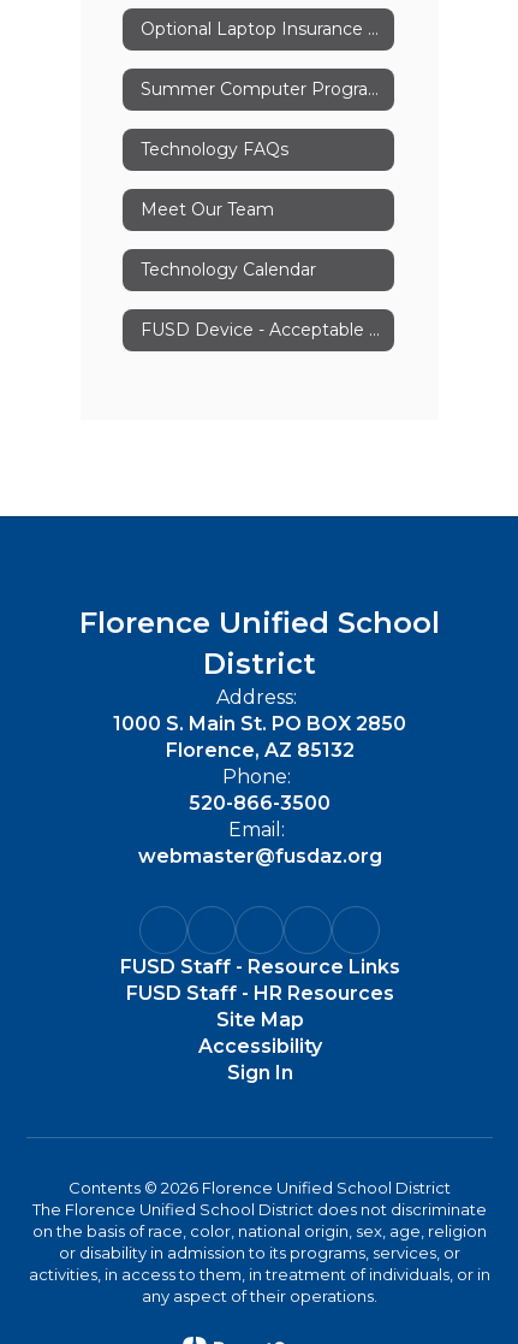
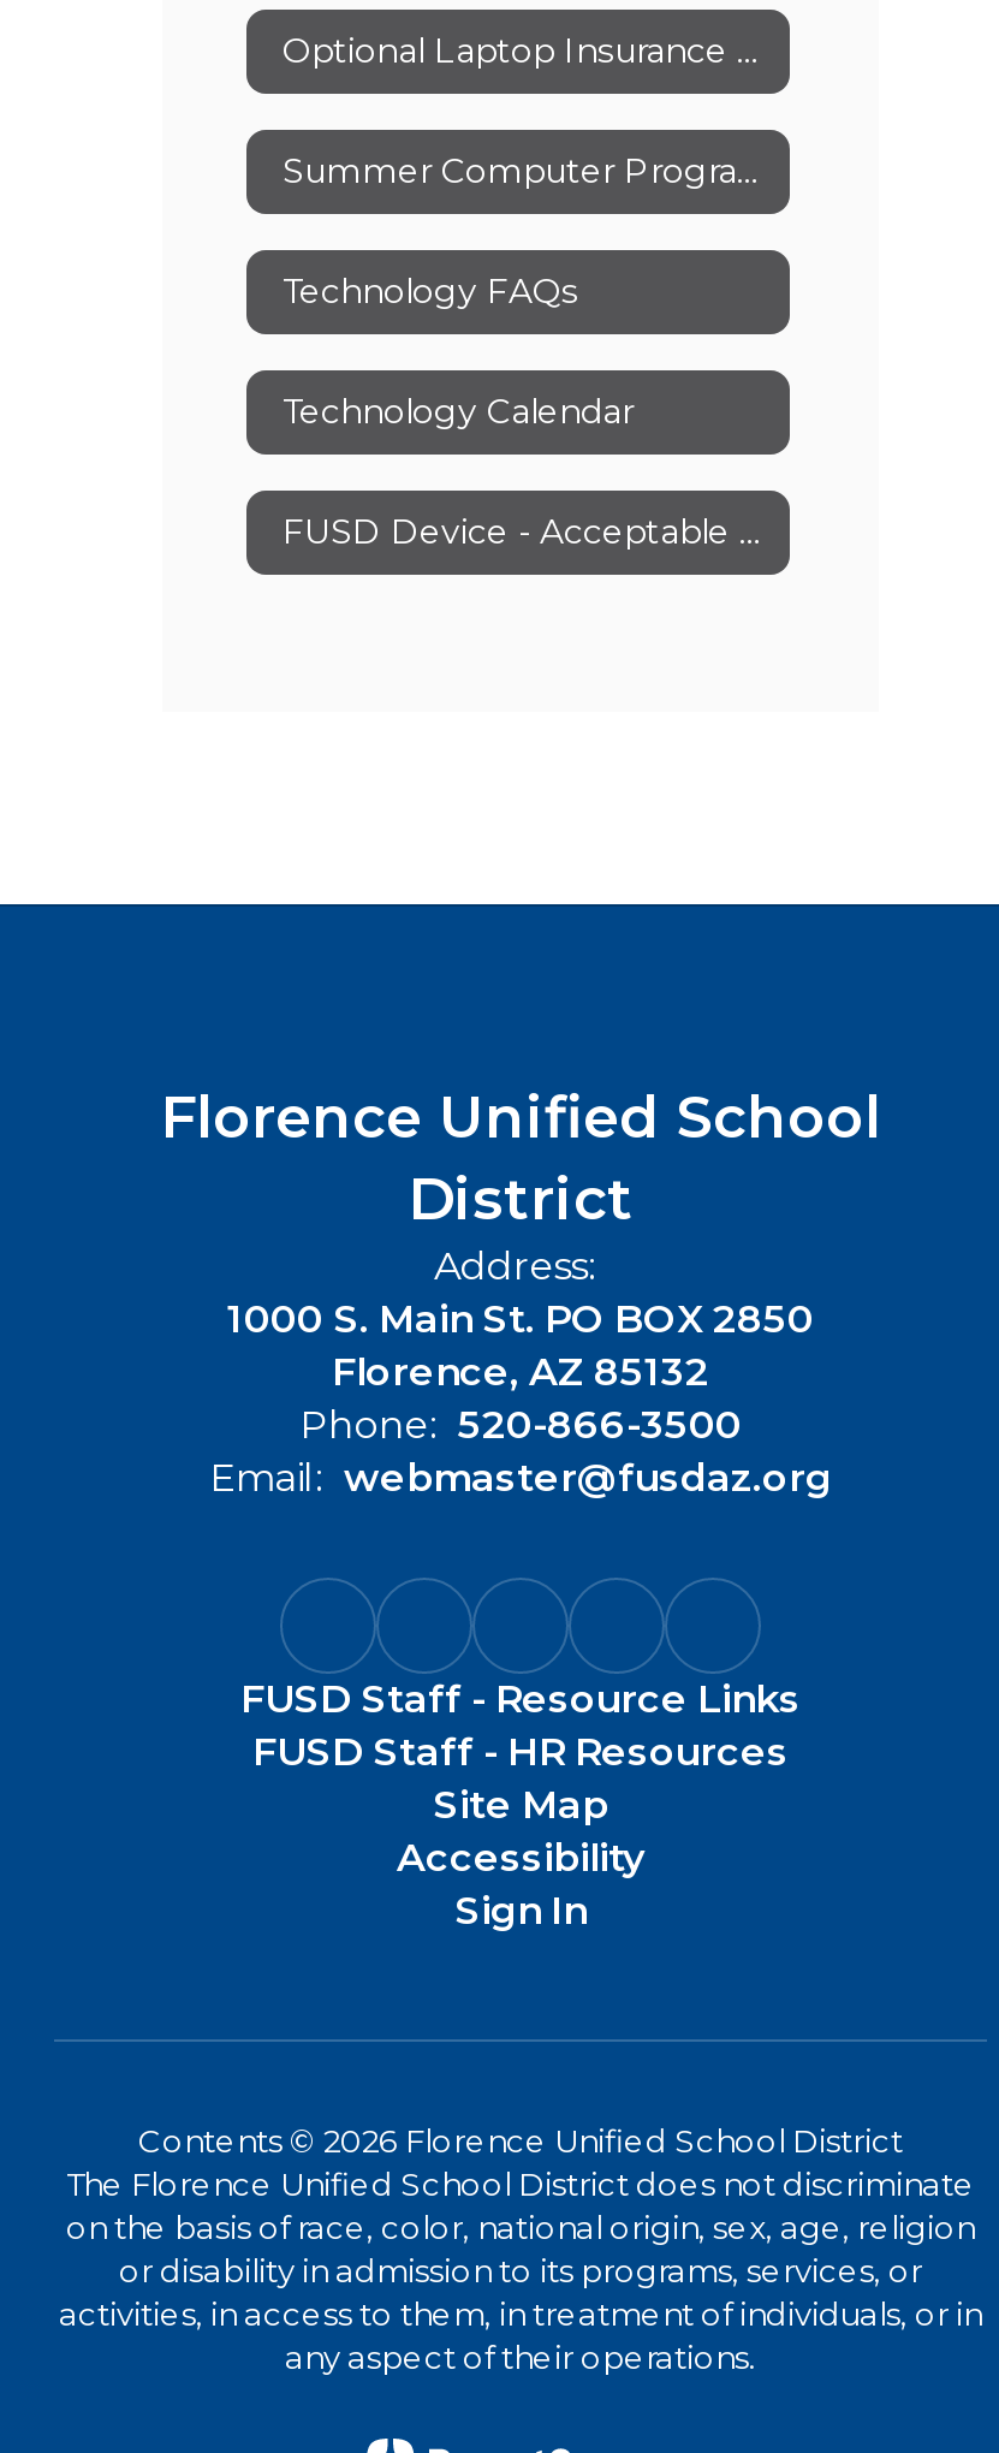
[141,199,274,220] Meet Our Team -> none

